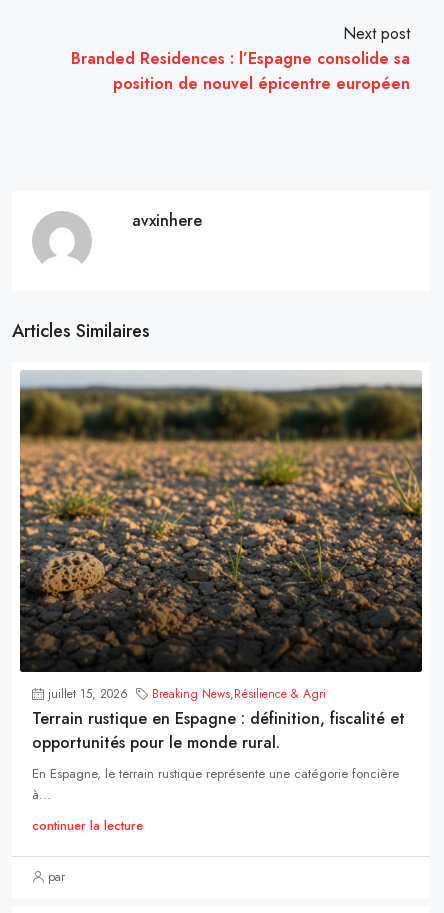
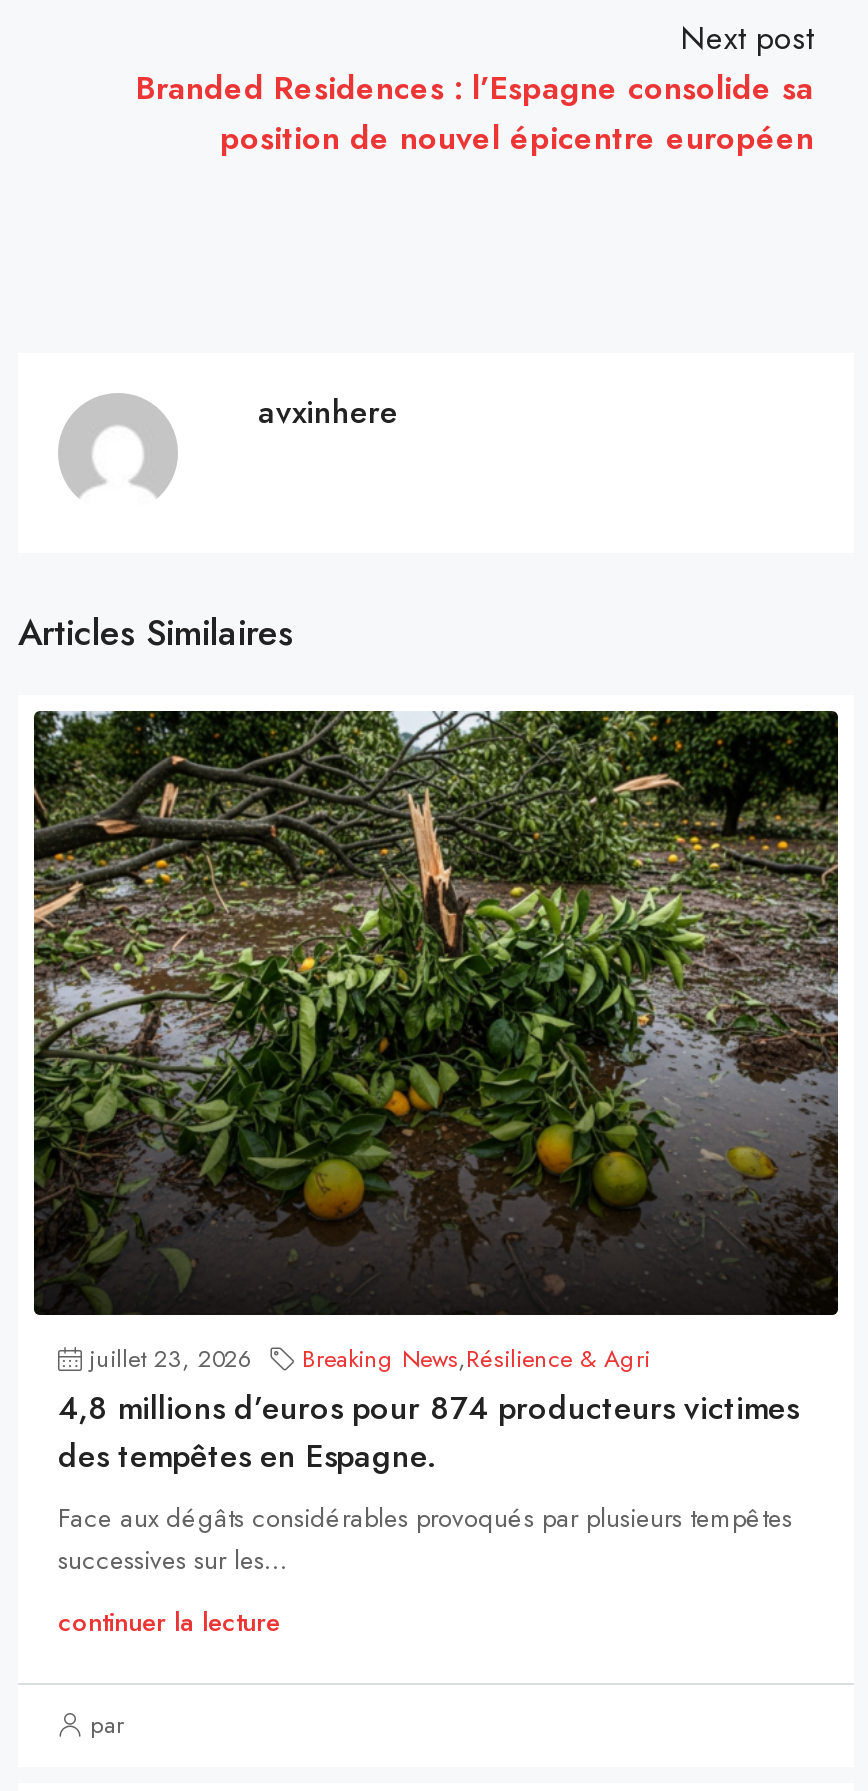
[19,370,423,703] [image] | juillet 15, 2026 Breaking News,Résilience & Agri -> [32,709,840,1376] [image] | juillet 23, 2026 Breaking News,Résilience & Agri
[32,707,405,804] Terrain rustique en Espagne : définition, fiscalité et | opportunités pour le monde rural. | En Espagne, le terrain rustique représente une catégorie foncière | à... -> [58,1384,798,1578] 4,8 millions d’euros pour 874 producteurs victimes | des tempêtes en Espagne. | Face aux dégâts considérables provoqués par plusieurs tempêtes | successives sur les...

